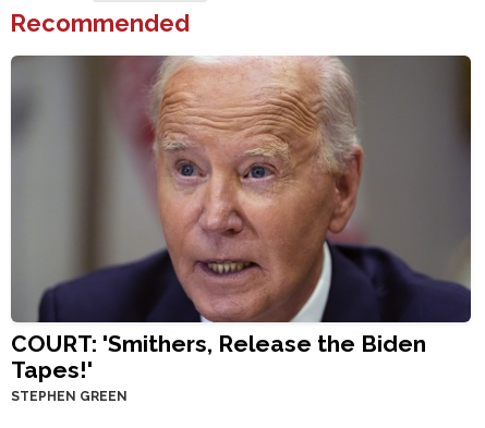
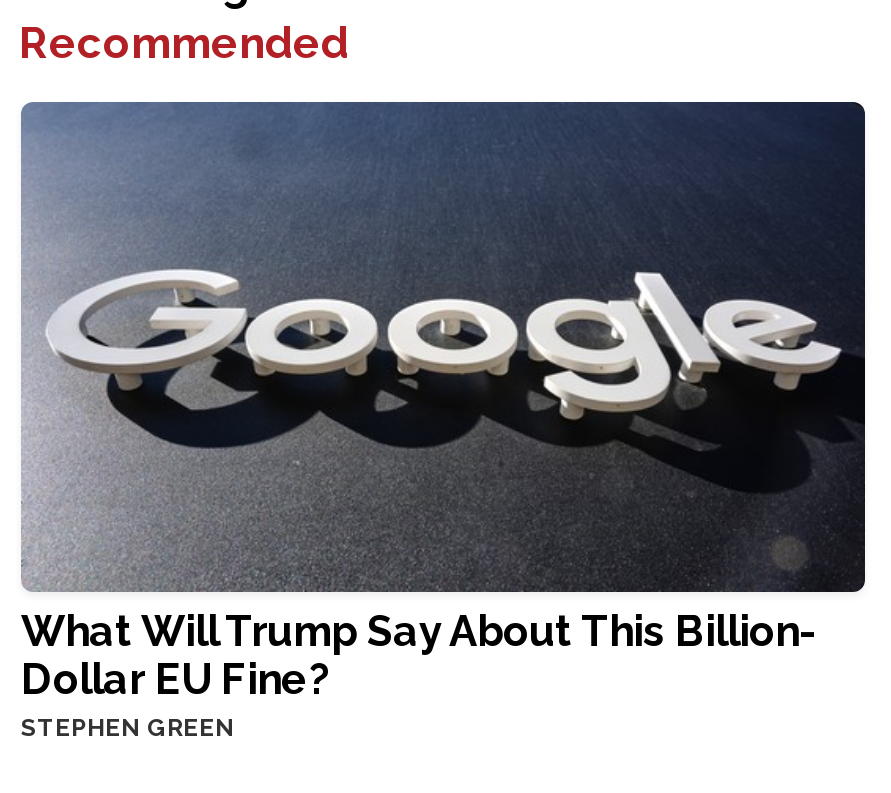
[11,56,472,383] [image] | COURT: 'Smithers, Release the Biden | Tapes!' -> [21,100,867,704] [image] | What Will Trump Say About This Billion- | Dollar EU Fine?

